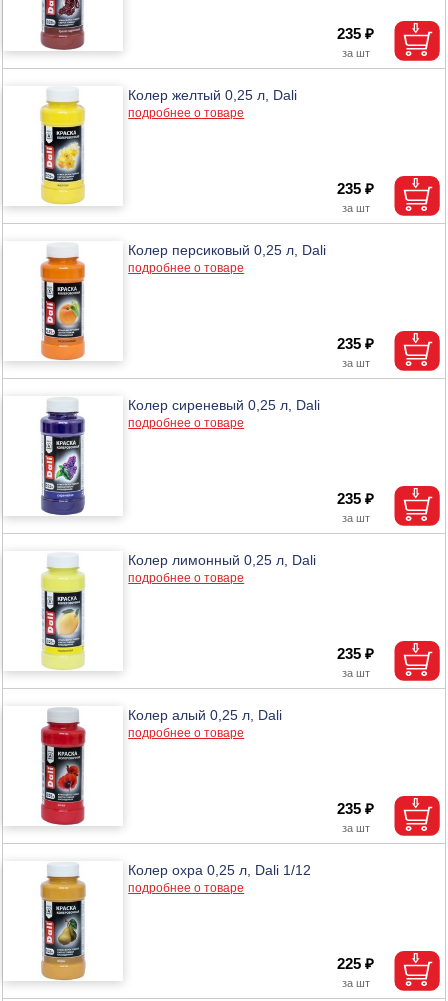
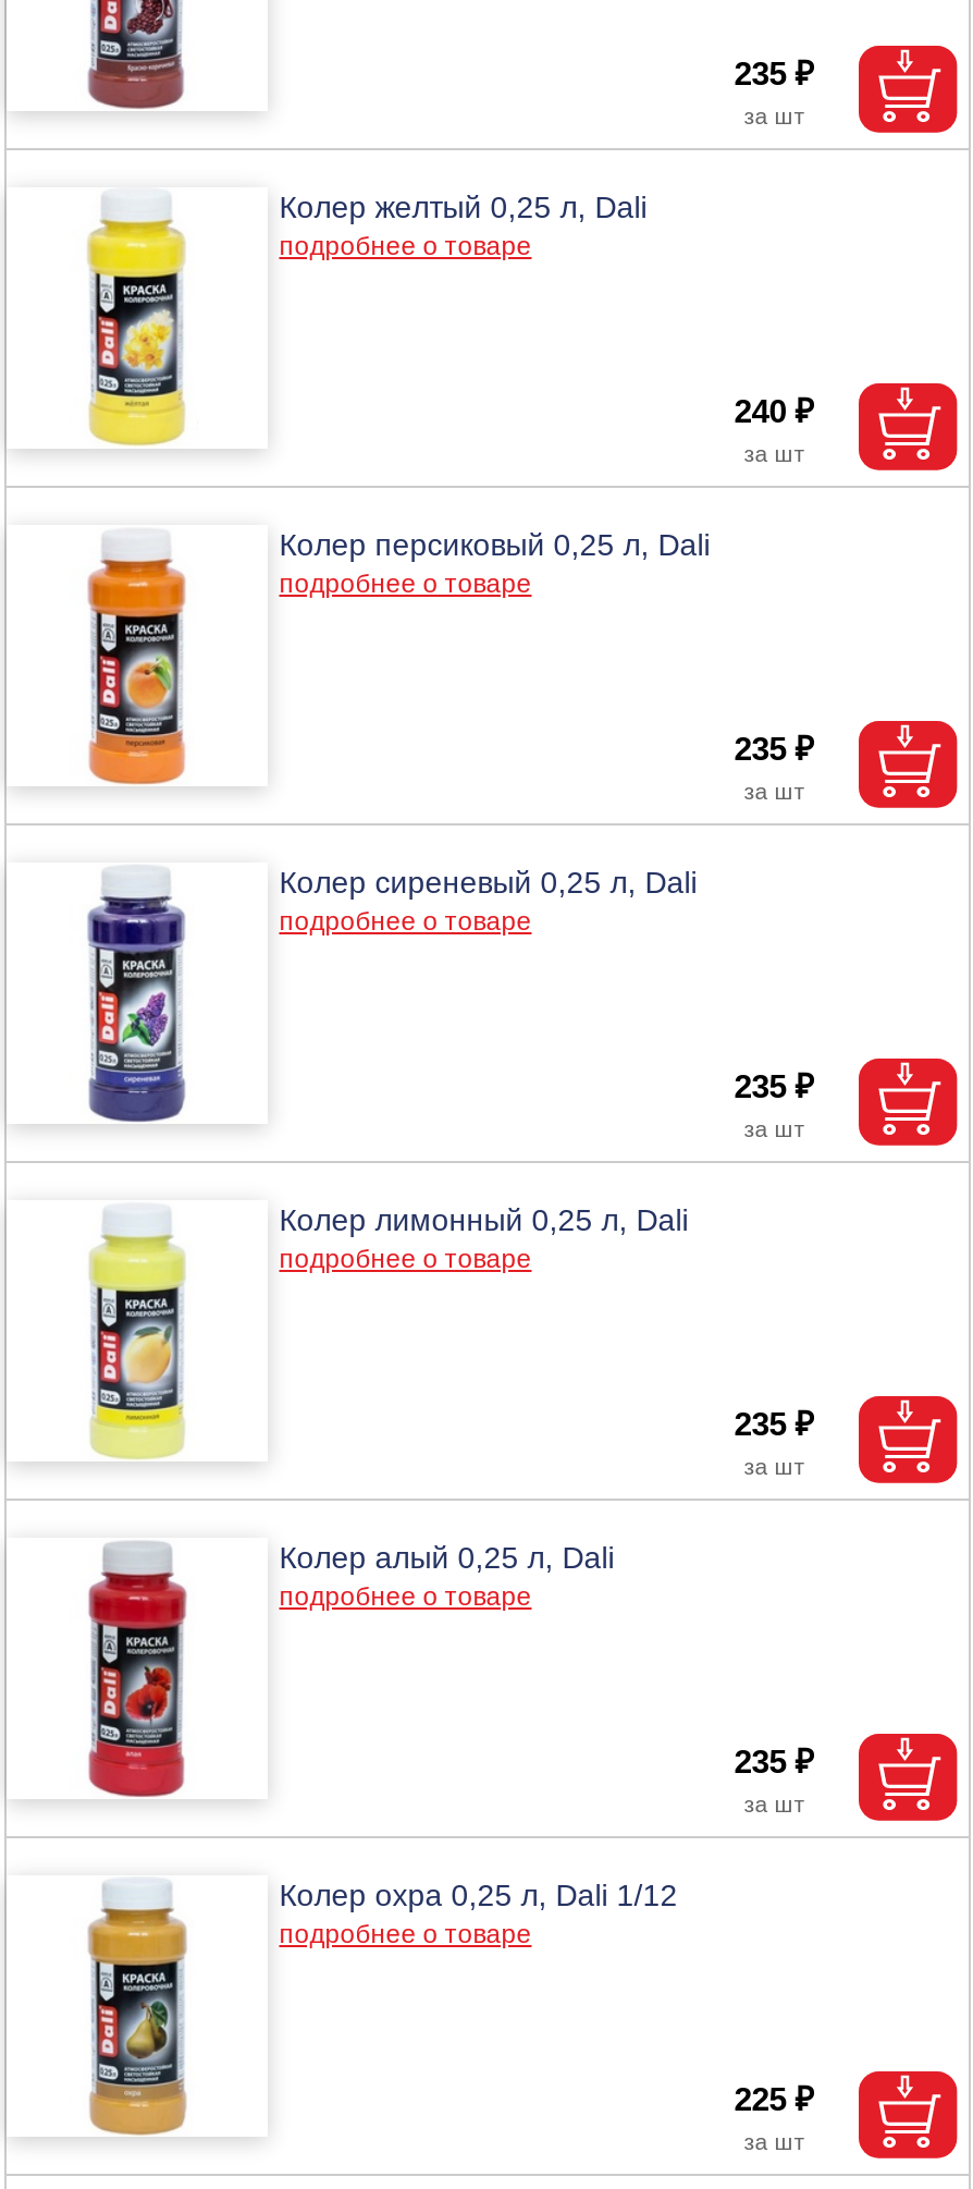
[337,180,374,197] 235 ₽ -> [734,392,815,429] 240 ₽

